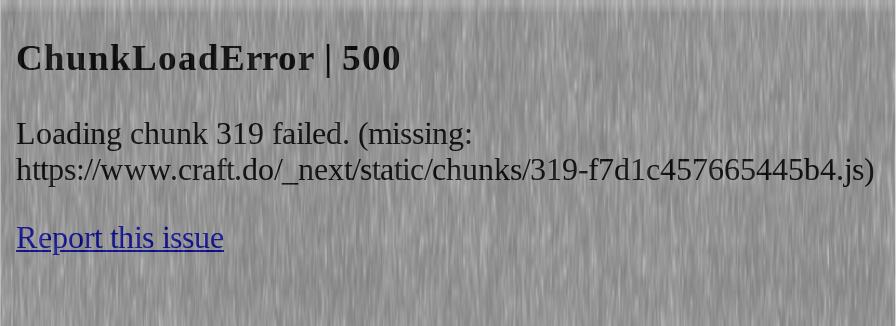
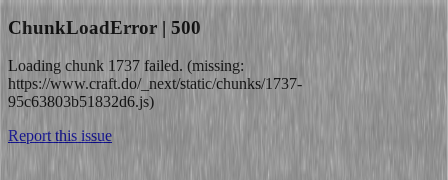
[16,117,874,187] Loading chunk 319 failed. (missing: | https://www.craft.do/_next/static/chunks/319-f7d1c457665445b4.js) -> [8,57,302,110] Loading chunk 1737 failed. (missing: | https://www.craft.do/_next/static/chunks/1737- | 95c63803b51832d6.js)

